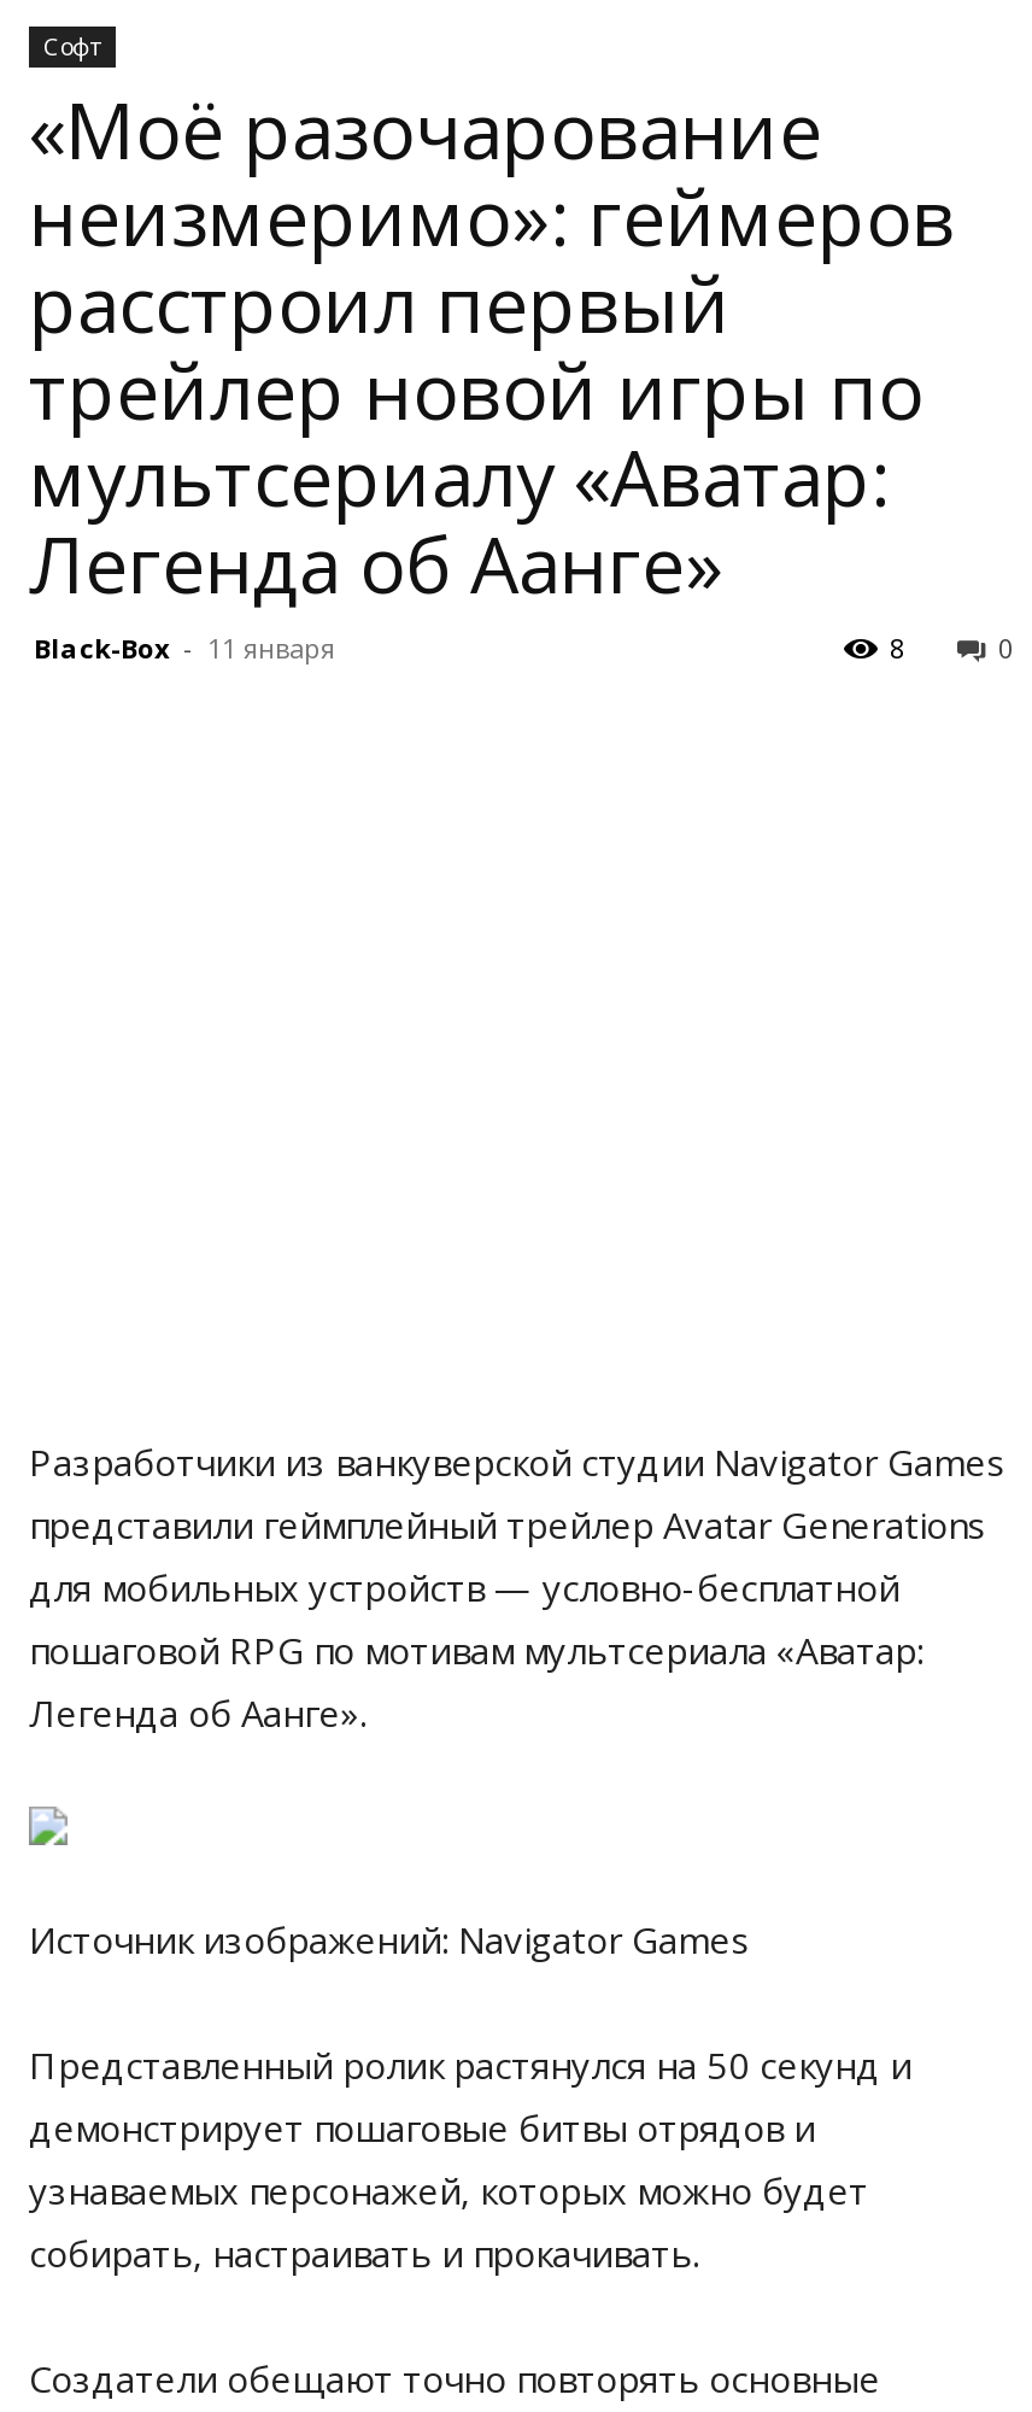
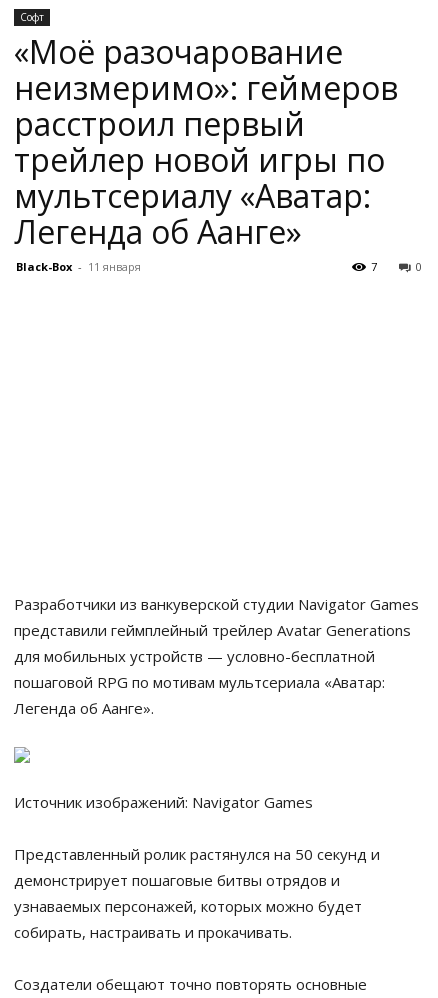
[890,630,904,666] 8 -> [371,259,377,274] 7

